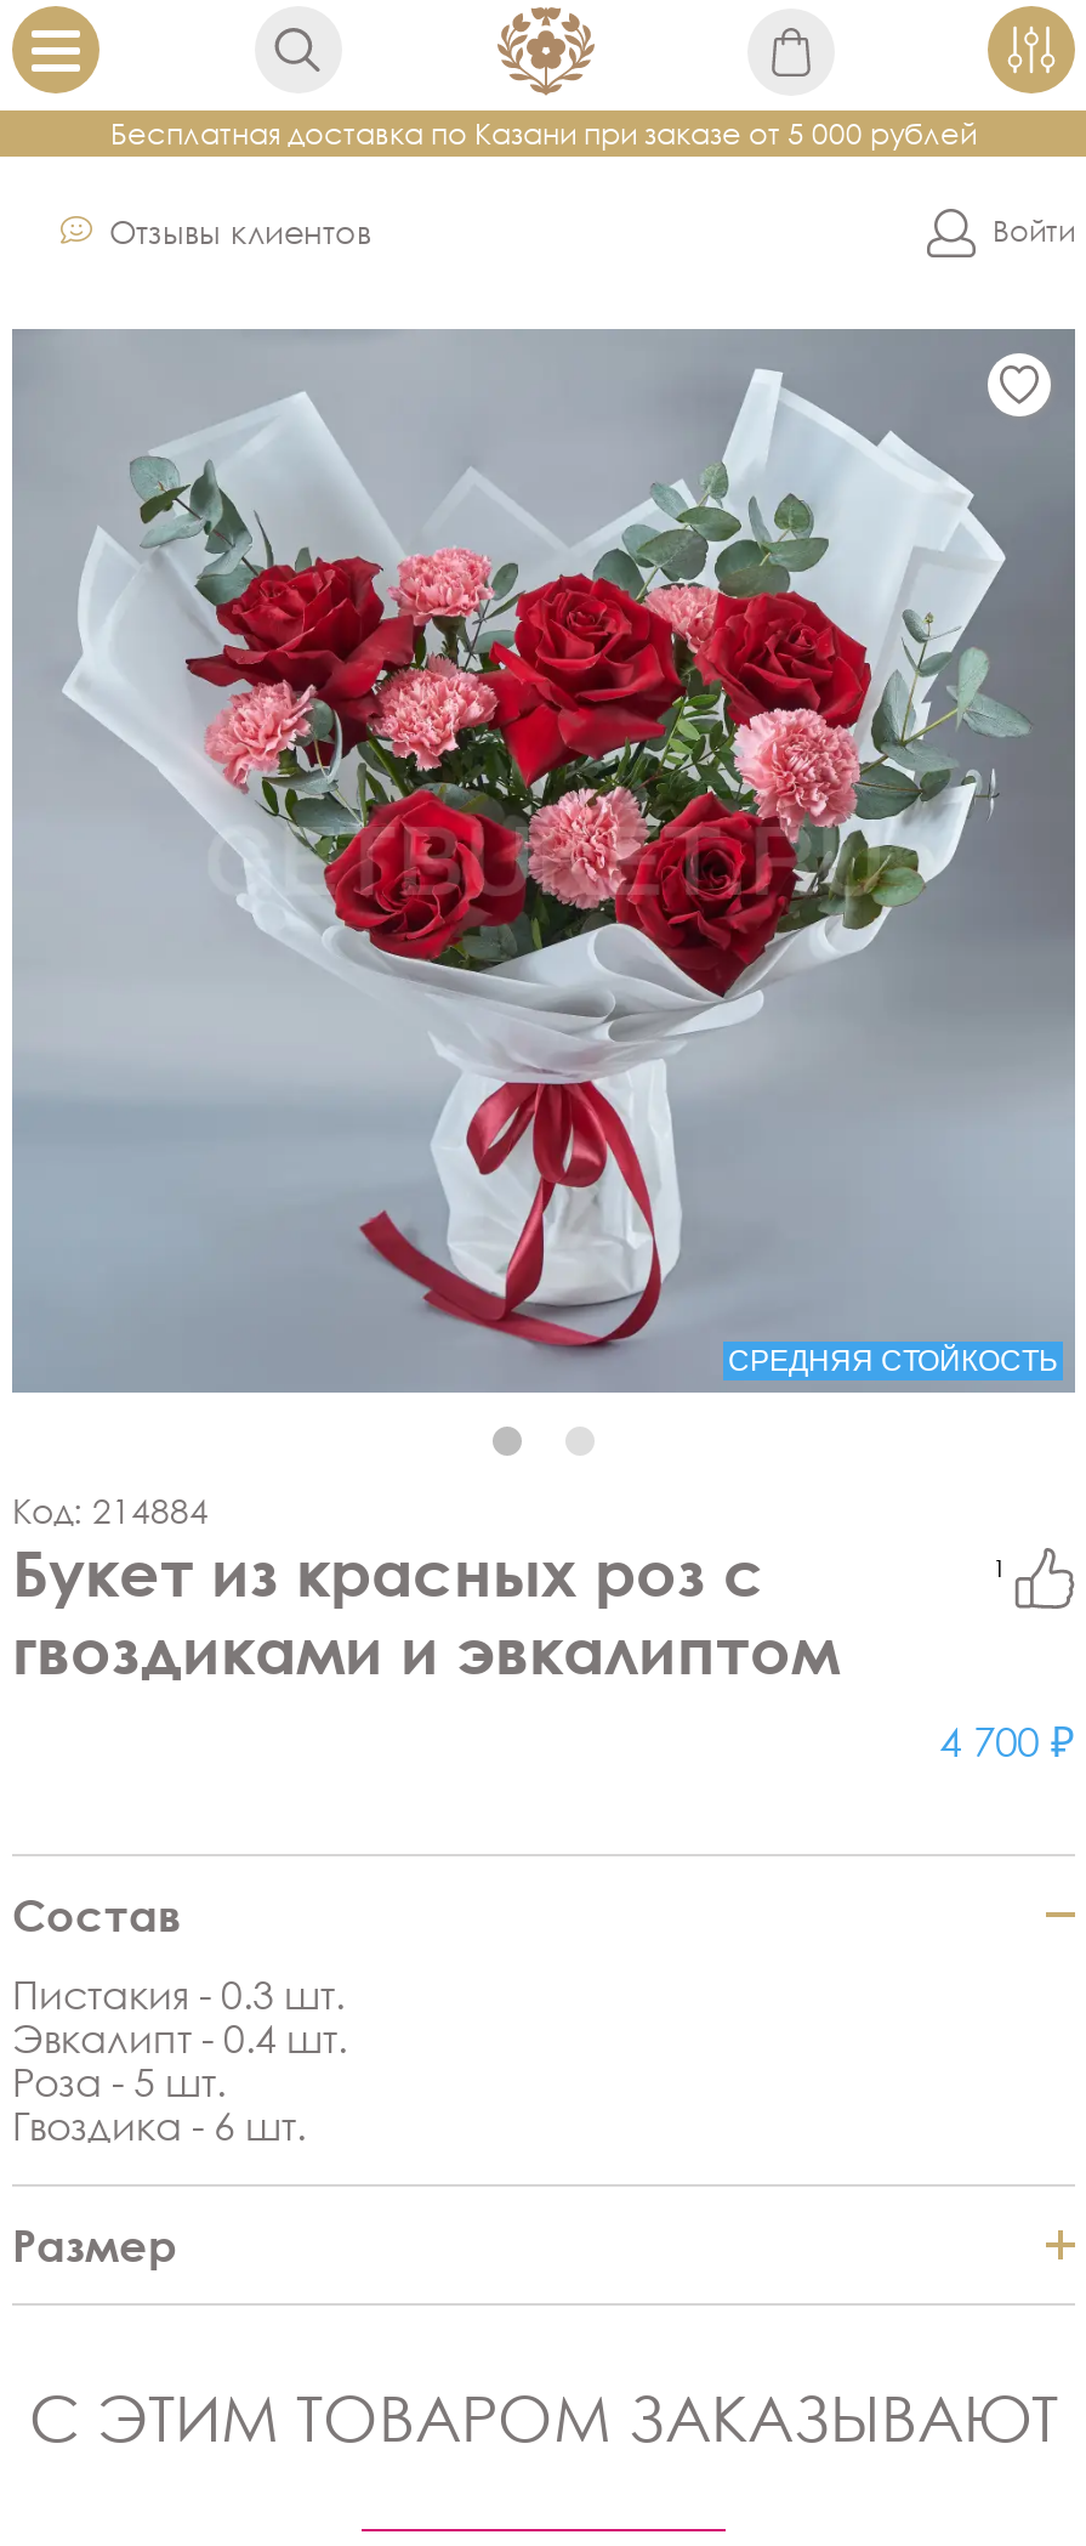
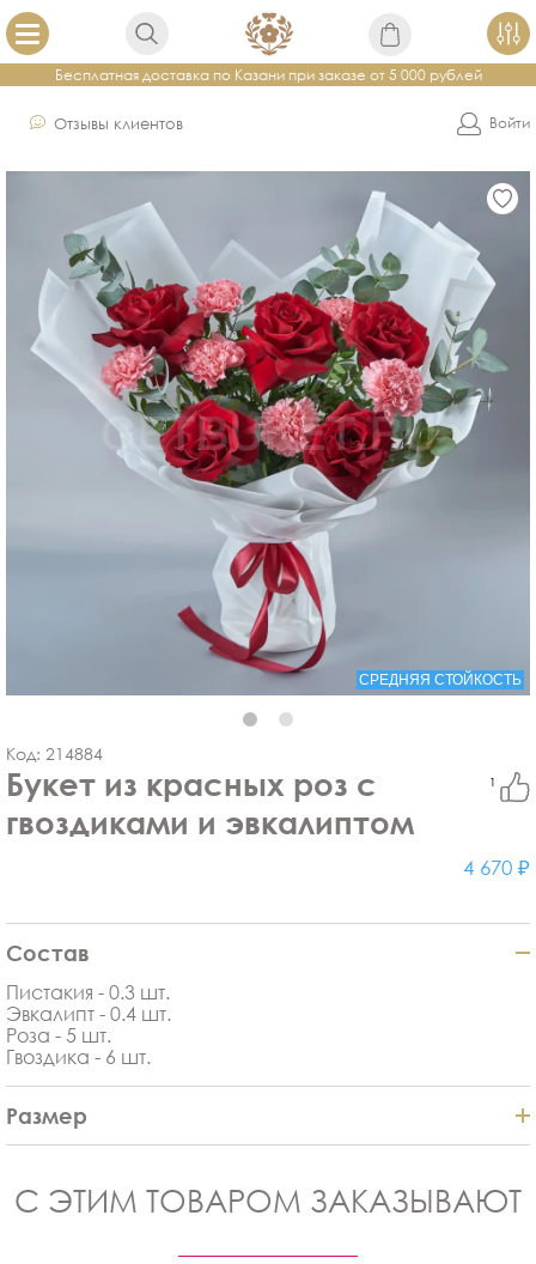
[939,1716,1075,1767] 4 700 ₽ -> [463,855,530,880] 4 670 ₽

